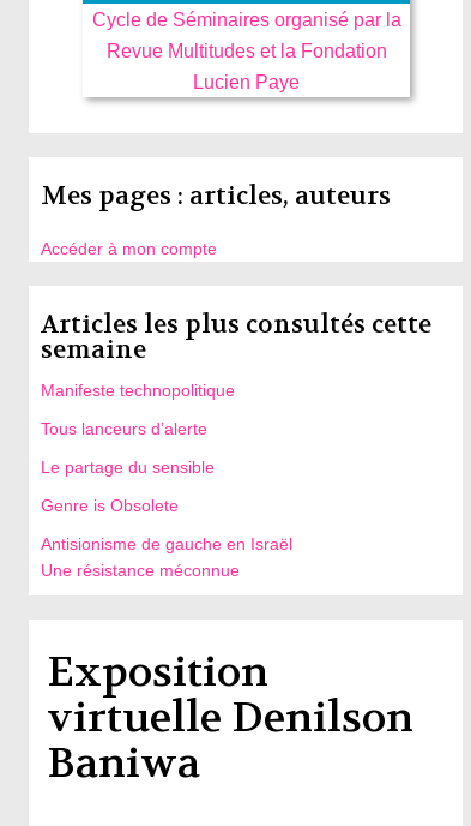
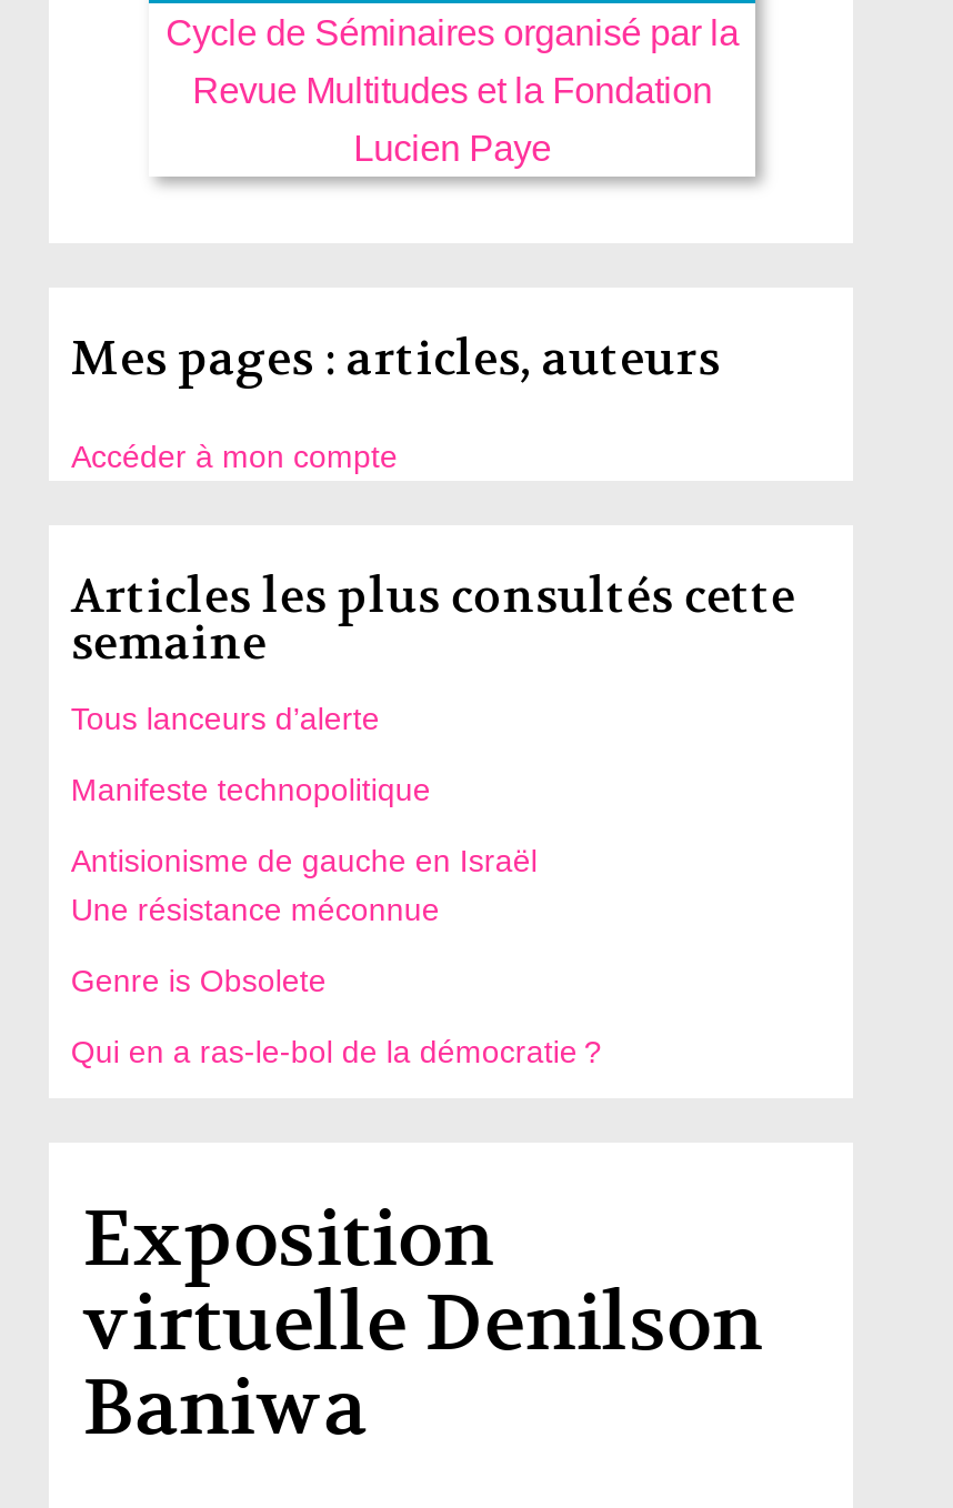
moved [41,381,235,400] -> [71,772,431,807]: Manifeste technopolitique
moved [41,419,207,438] -> [71,701,380,736]: Tous lanceurs d’alerte
[41,457,214,477] Le partage du sensible -> none
moved [41,496,178,515] -> [71,963,326,998]: Genre is Obsolete
moved [41,534,292,580] -> [71,843,537,927]: Antisionisme de gauche en Israël | Une résistance méconnue
none -> [71,1034,602,1069] Qui en a ras-le-bol de la démocratie ?

